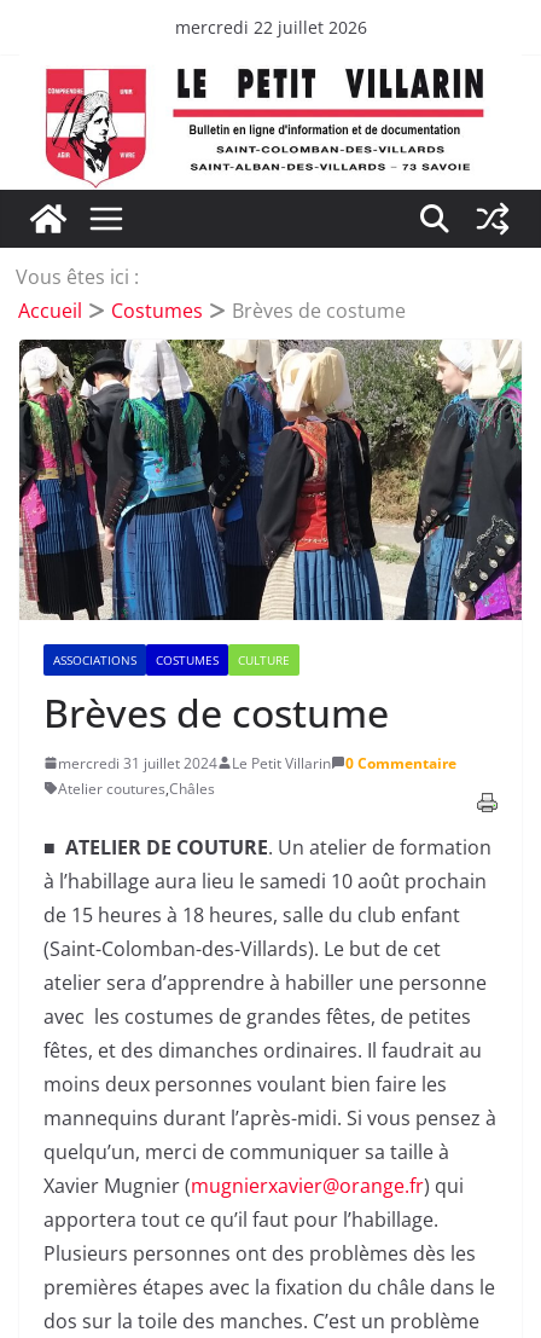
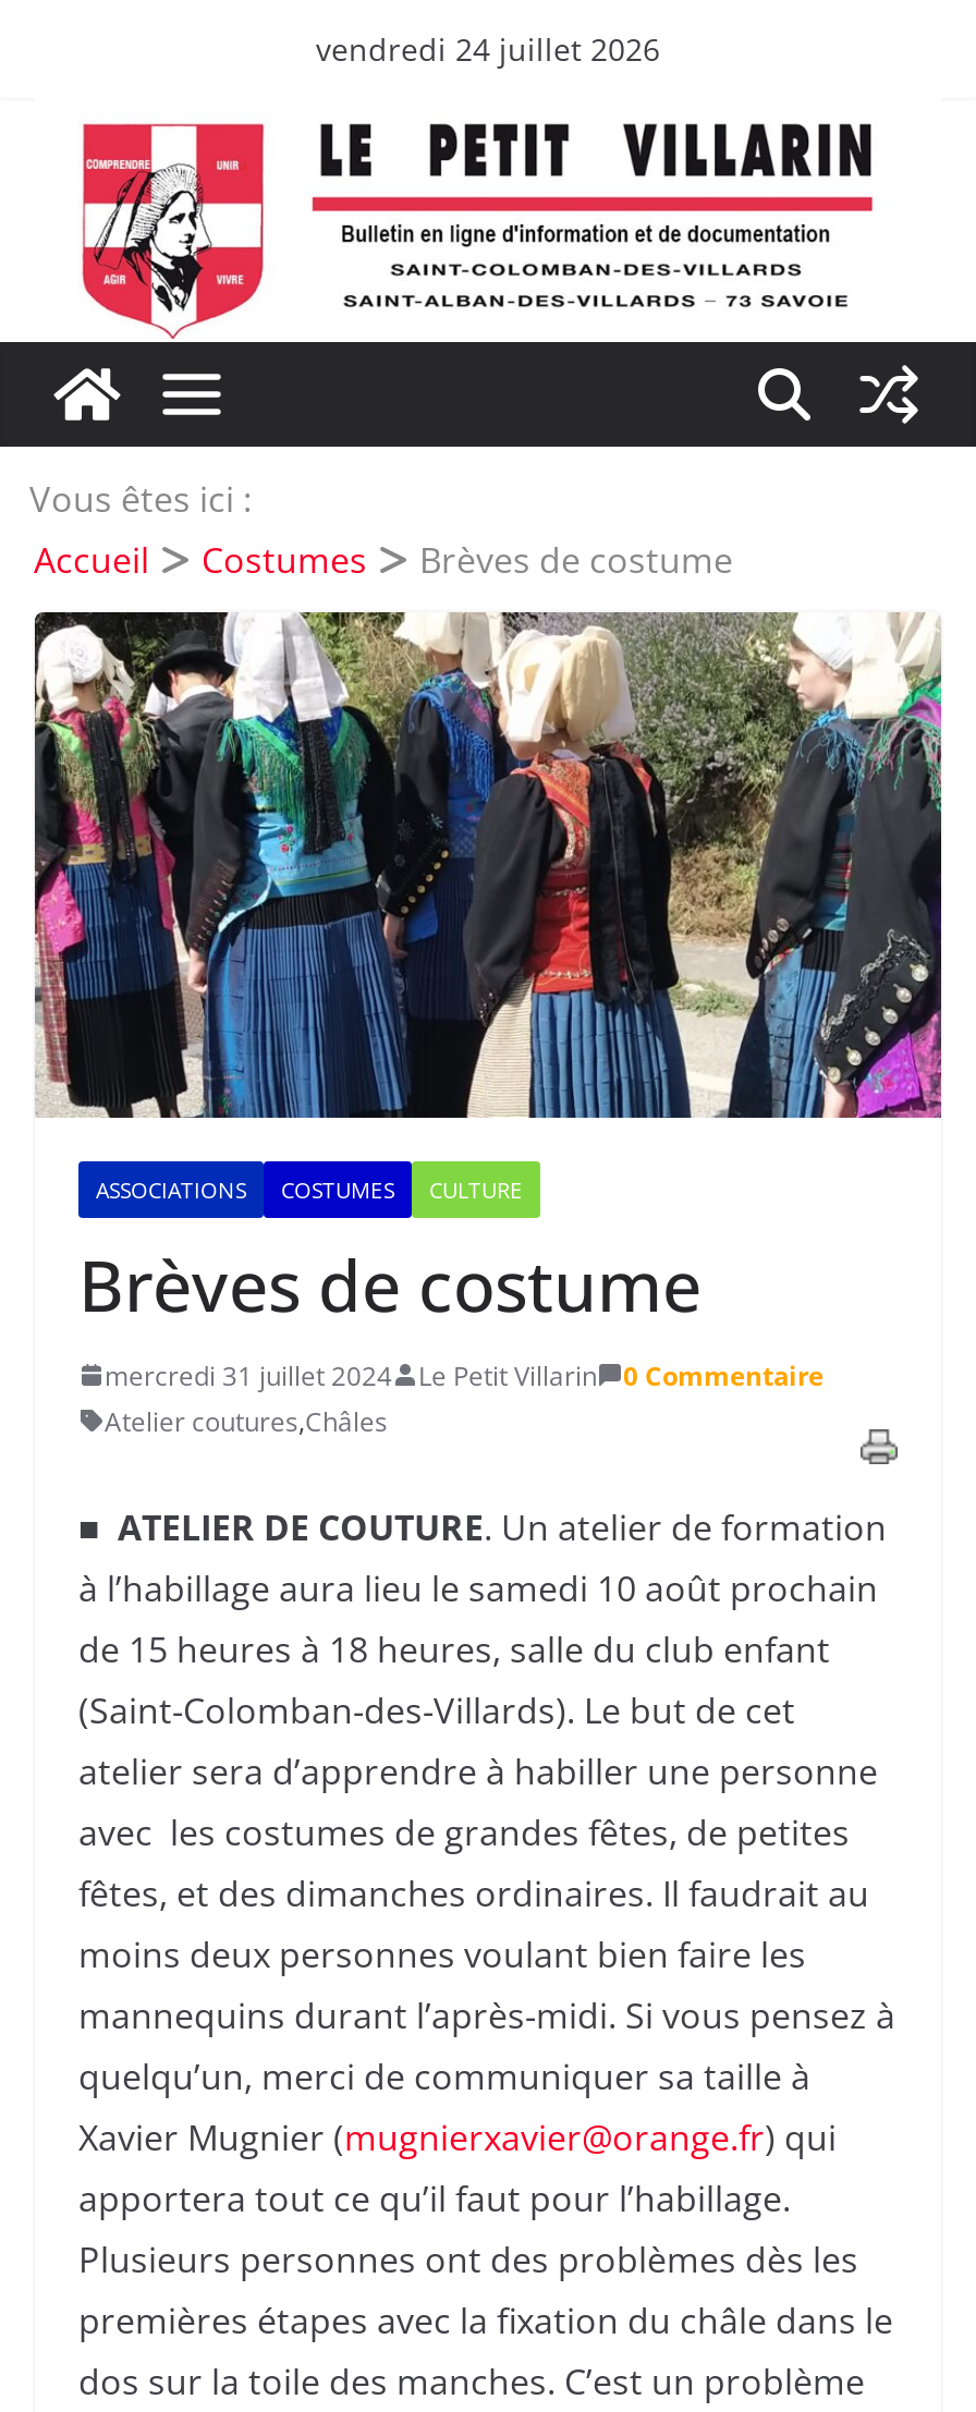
[174,16,367,39] mercredi 22 juillet 2026 -> [316,28,660,70] vendredi 24 juillet 2026

